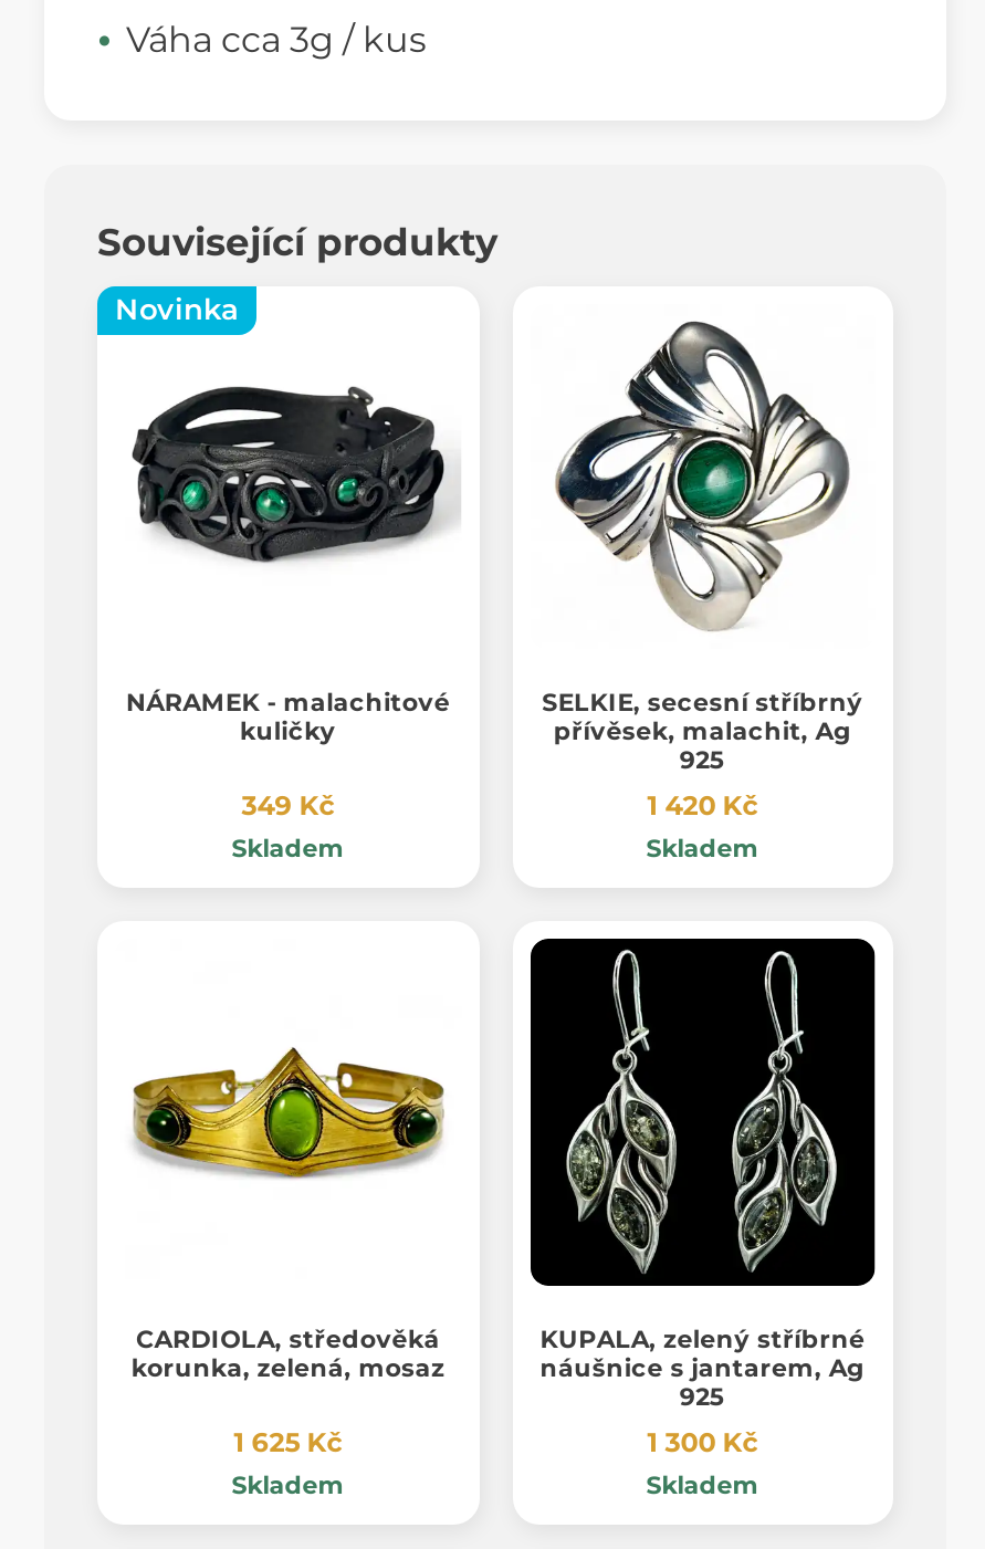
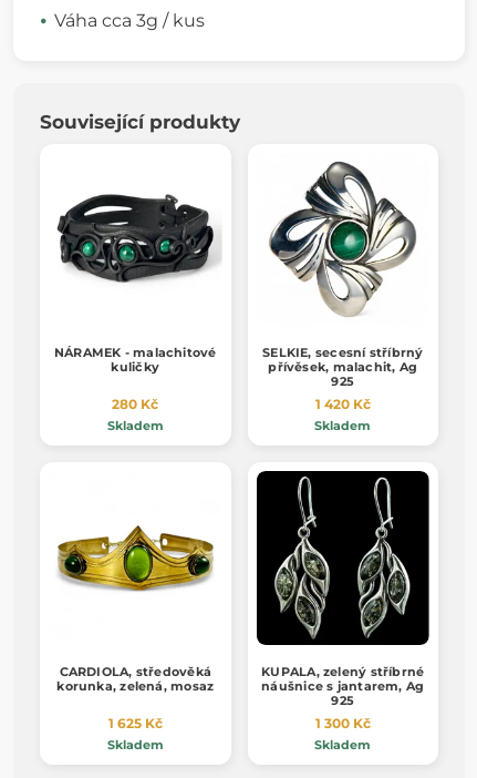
[115,293,239,326] Novinka -> none
[241,789,334,822] 349 Kč -> [112,396,158,412] 280 Kč

